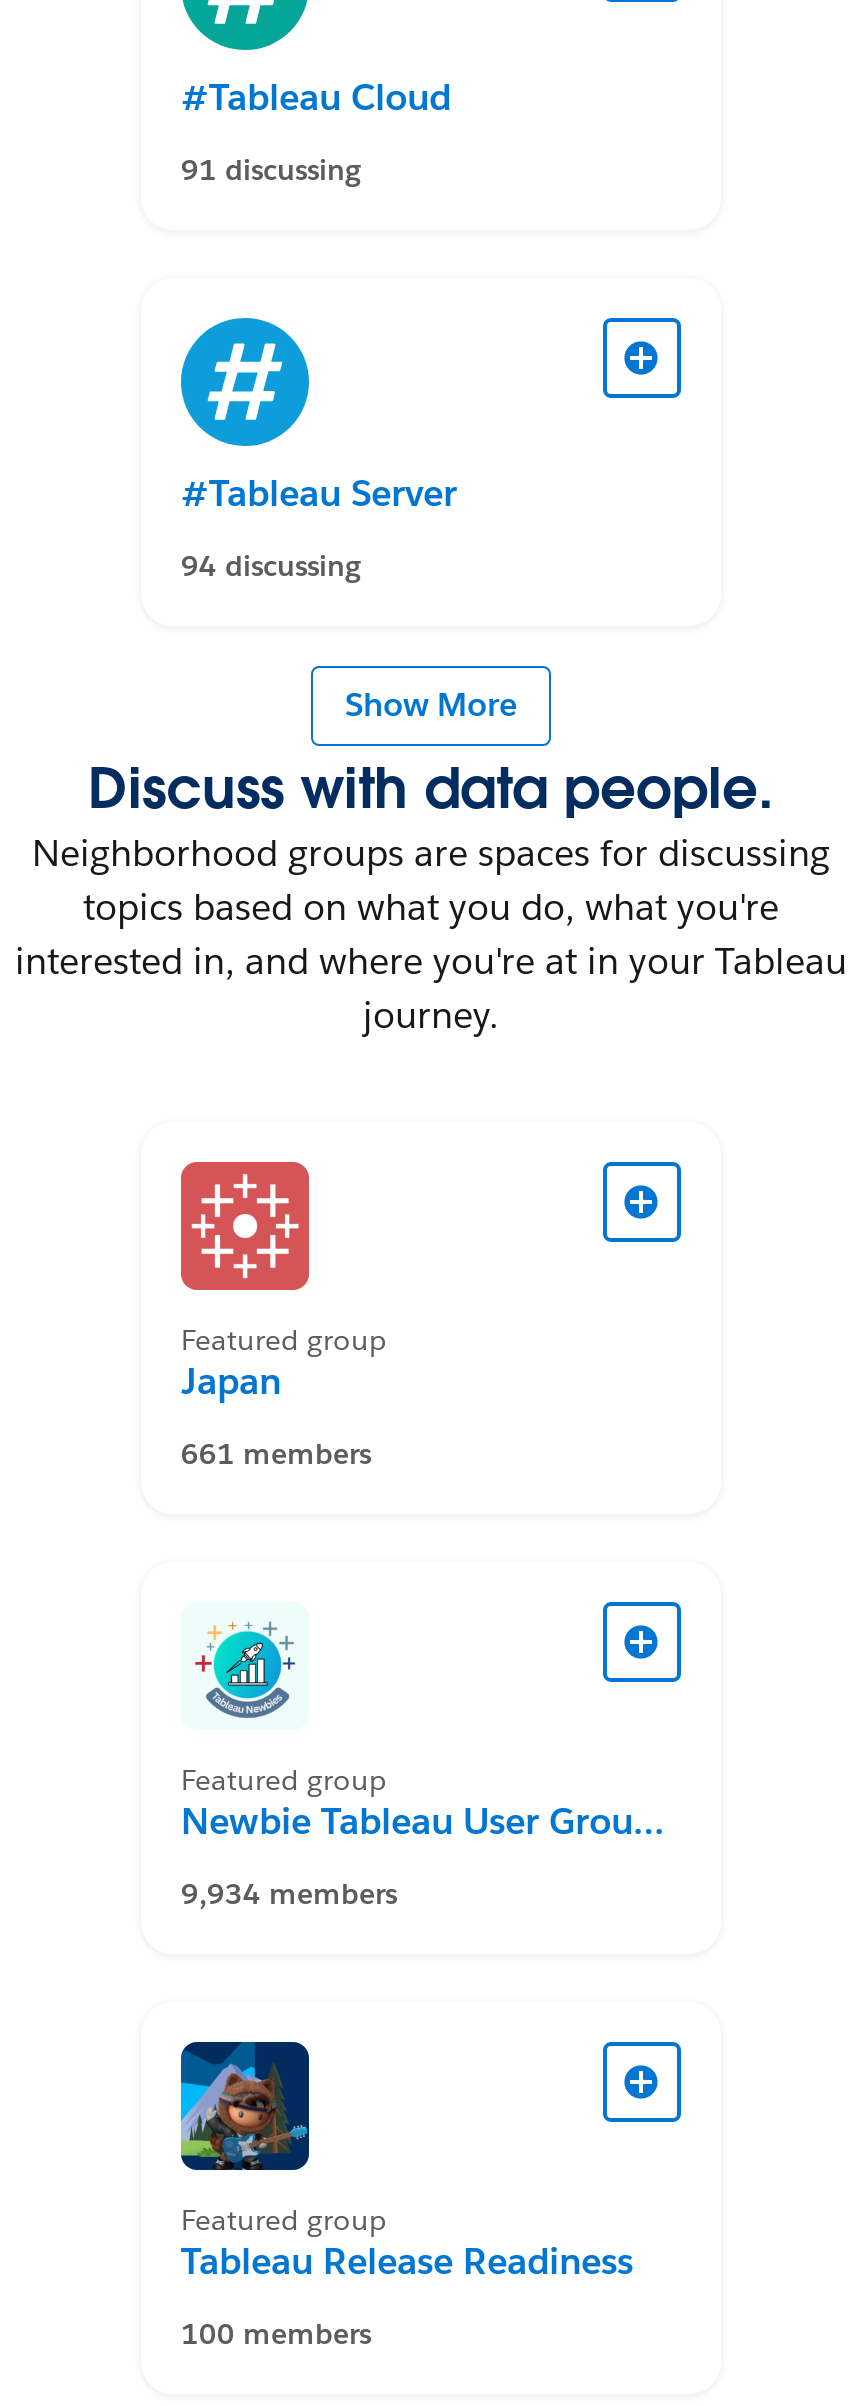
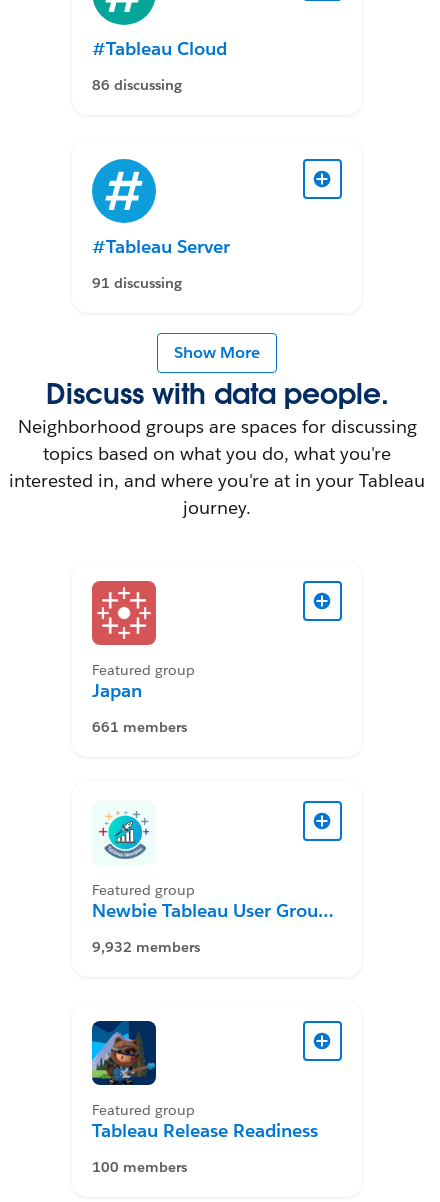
[181,152,361,188] 91 discussing -> [92,76,182,94] 86 discussing
[181,548,361,584] 94 discussing -> [92,274,182,292] 91 discussing
[181,1876,397,1912] 9,934 members -> [92,938,200,956] 9,932 members

